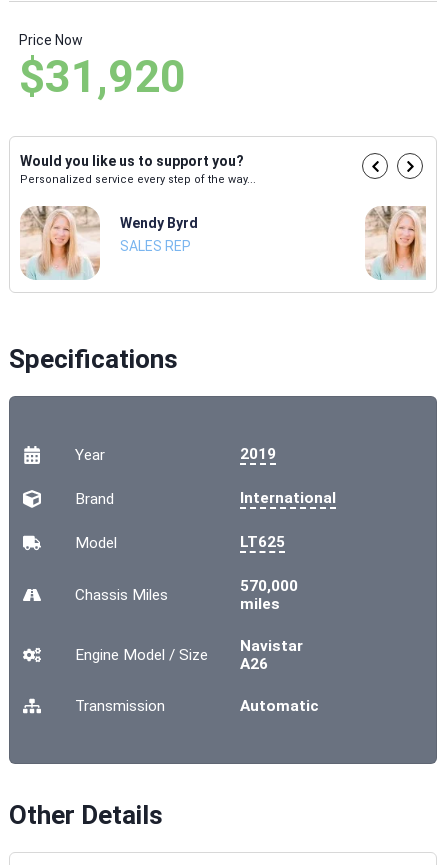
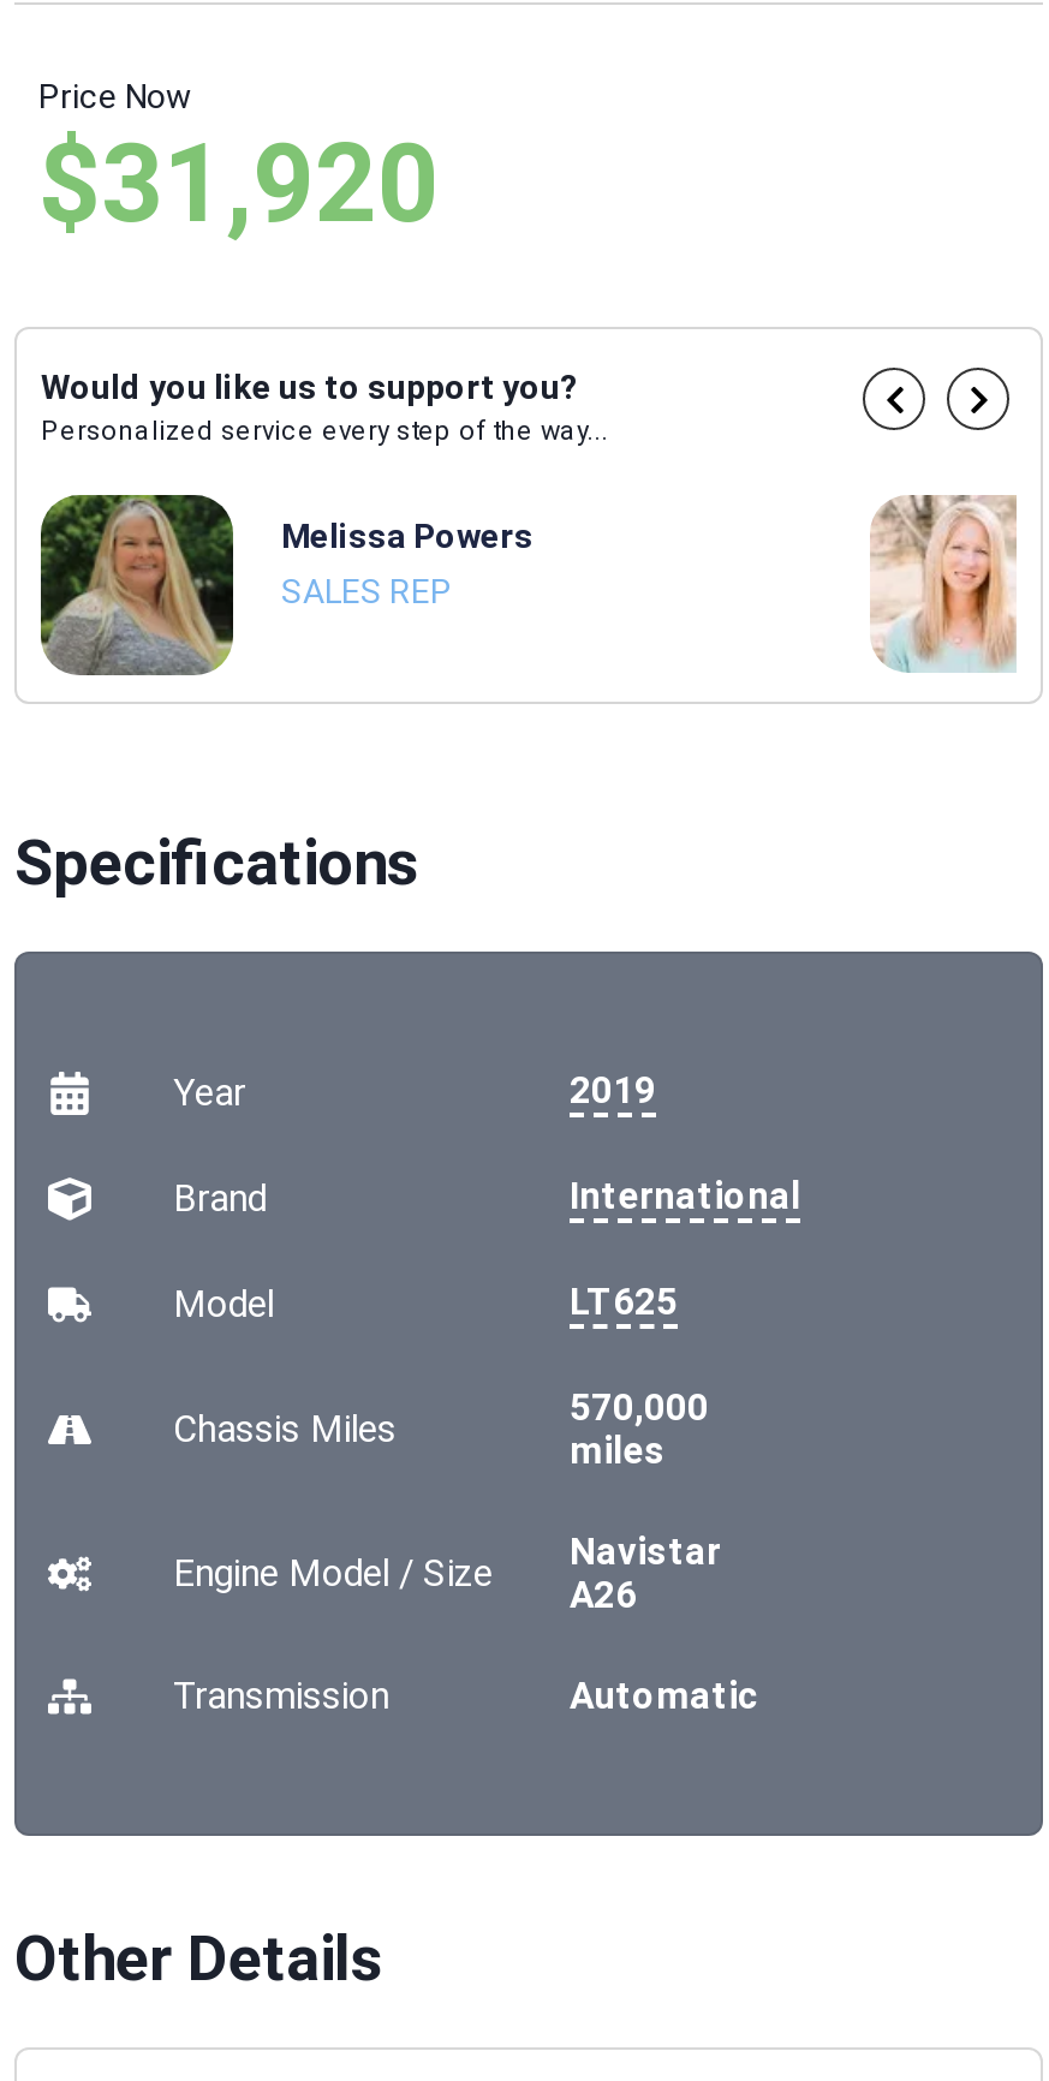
[20,205,198,281] [image] | Wendy Byrd -> [38,493,534,678] [image] | Melissa Powers

